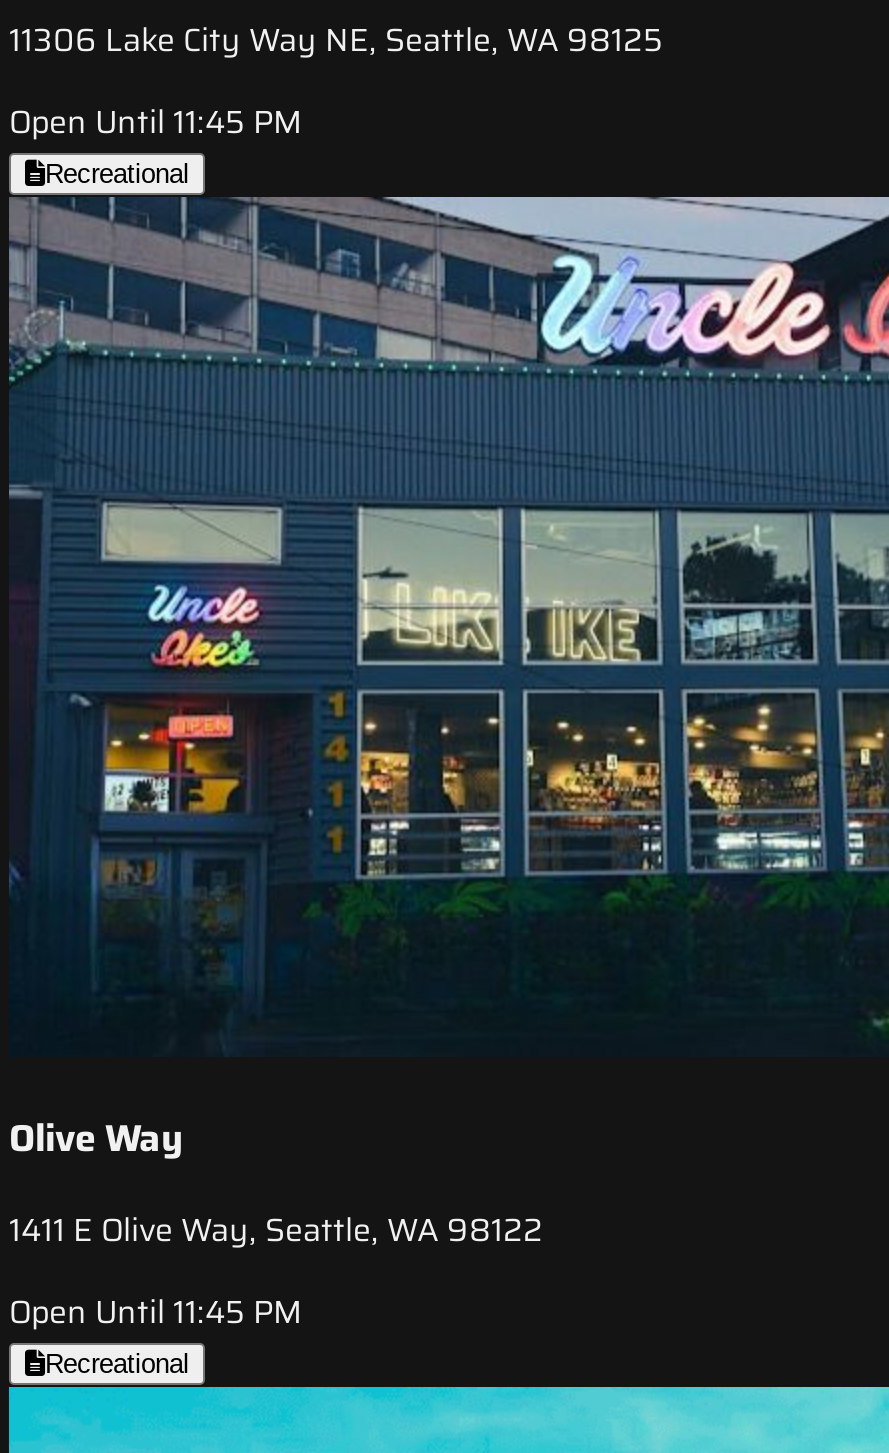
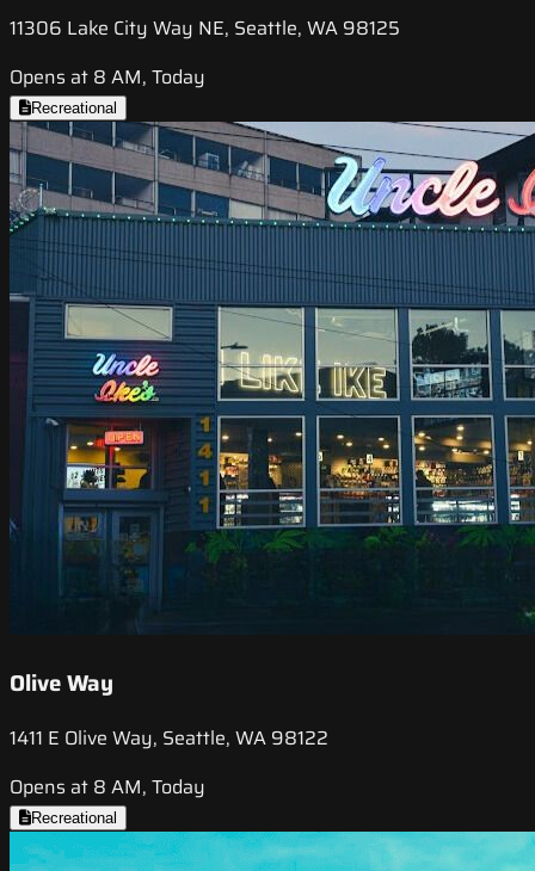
[9,98,303,148] Open Until 11:45 PM -> [10,63,205,92] Opens at 8 AM, Today
[9,1287,303,1337] Open Until 11:45 PM -> [10,772,205,802] Opens at 8 AM, Today

